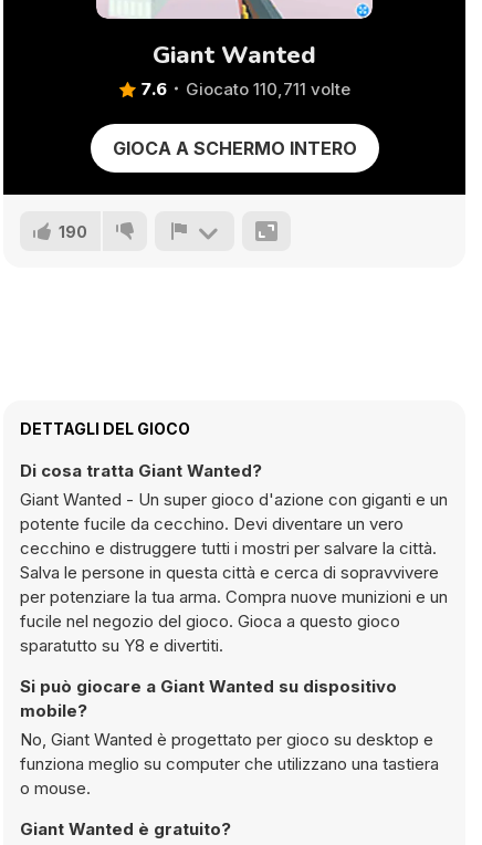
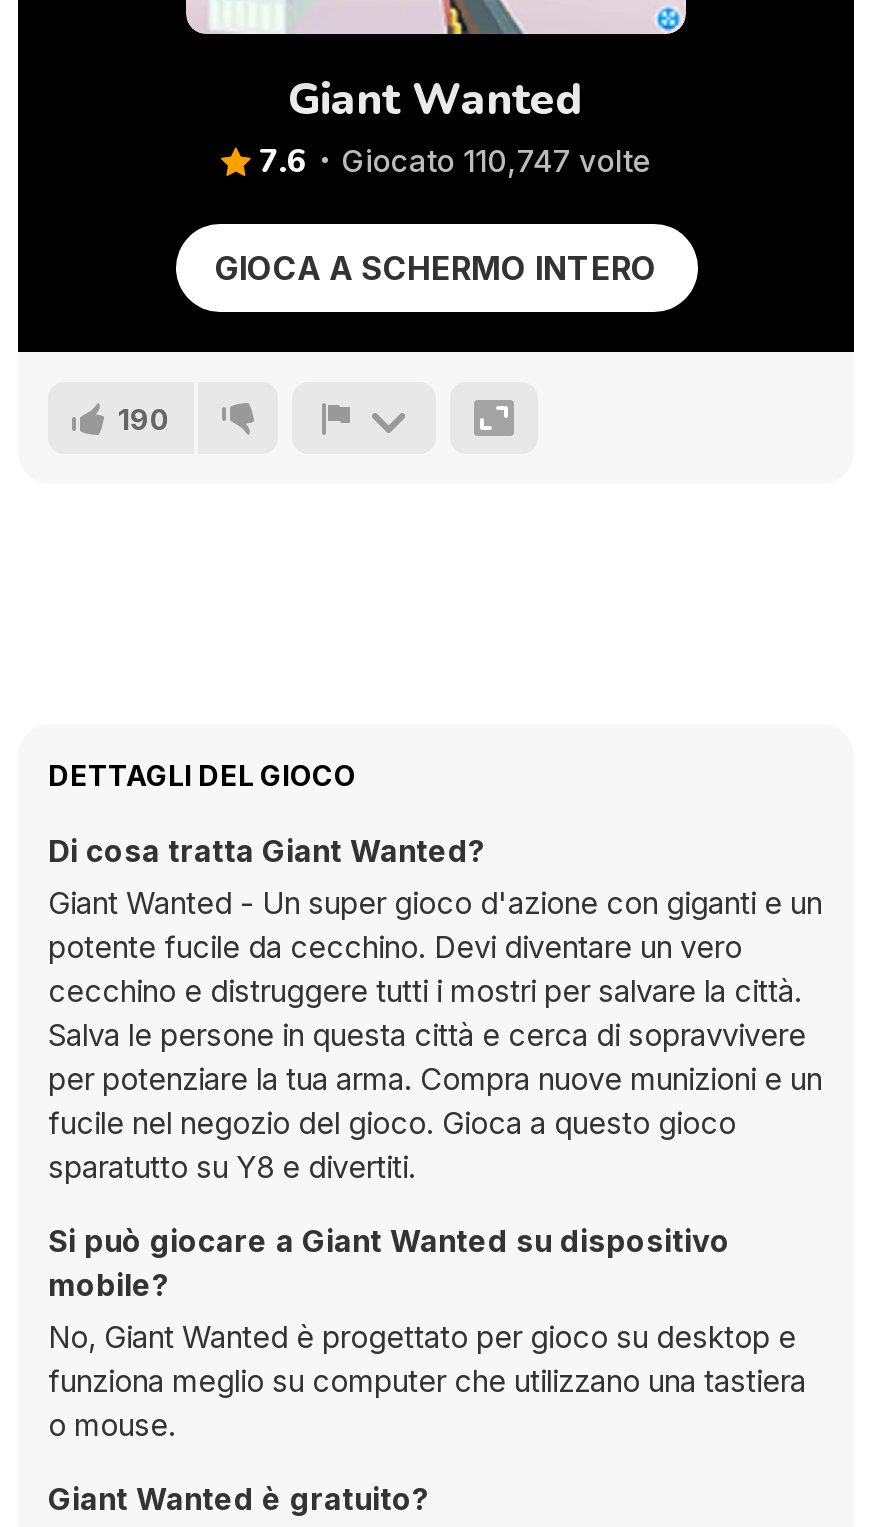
[185,79,350,100] Giocato 110,711 volte -> [341,142,651,180] Giocato 110,747 volte

